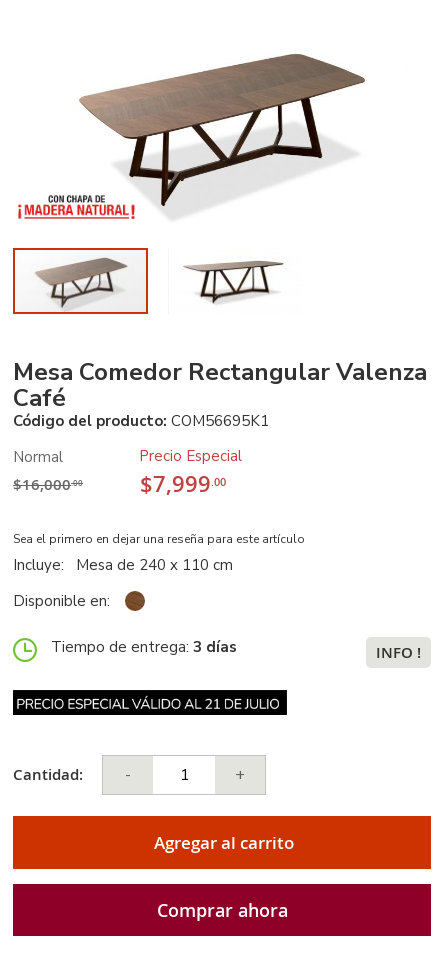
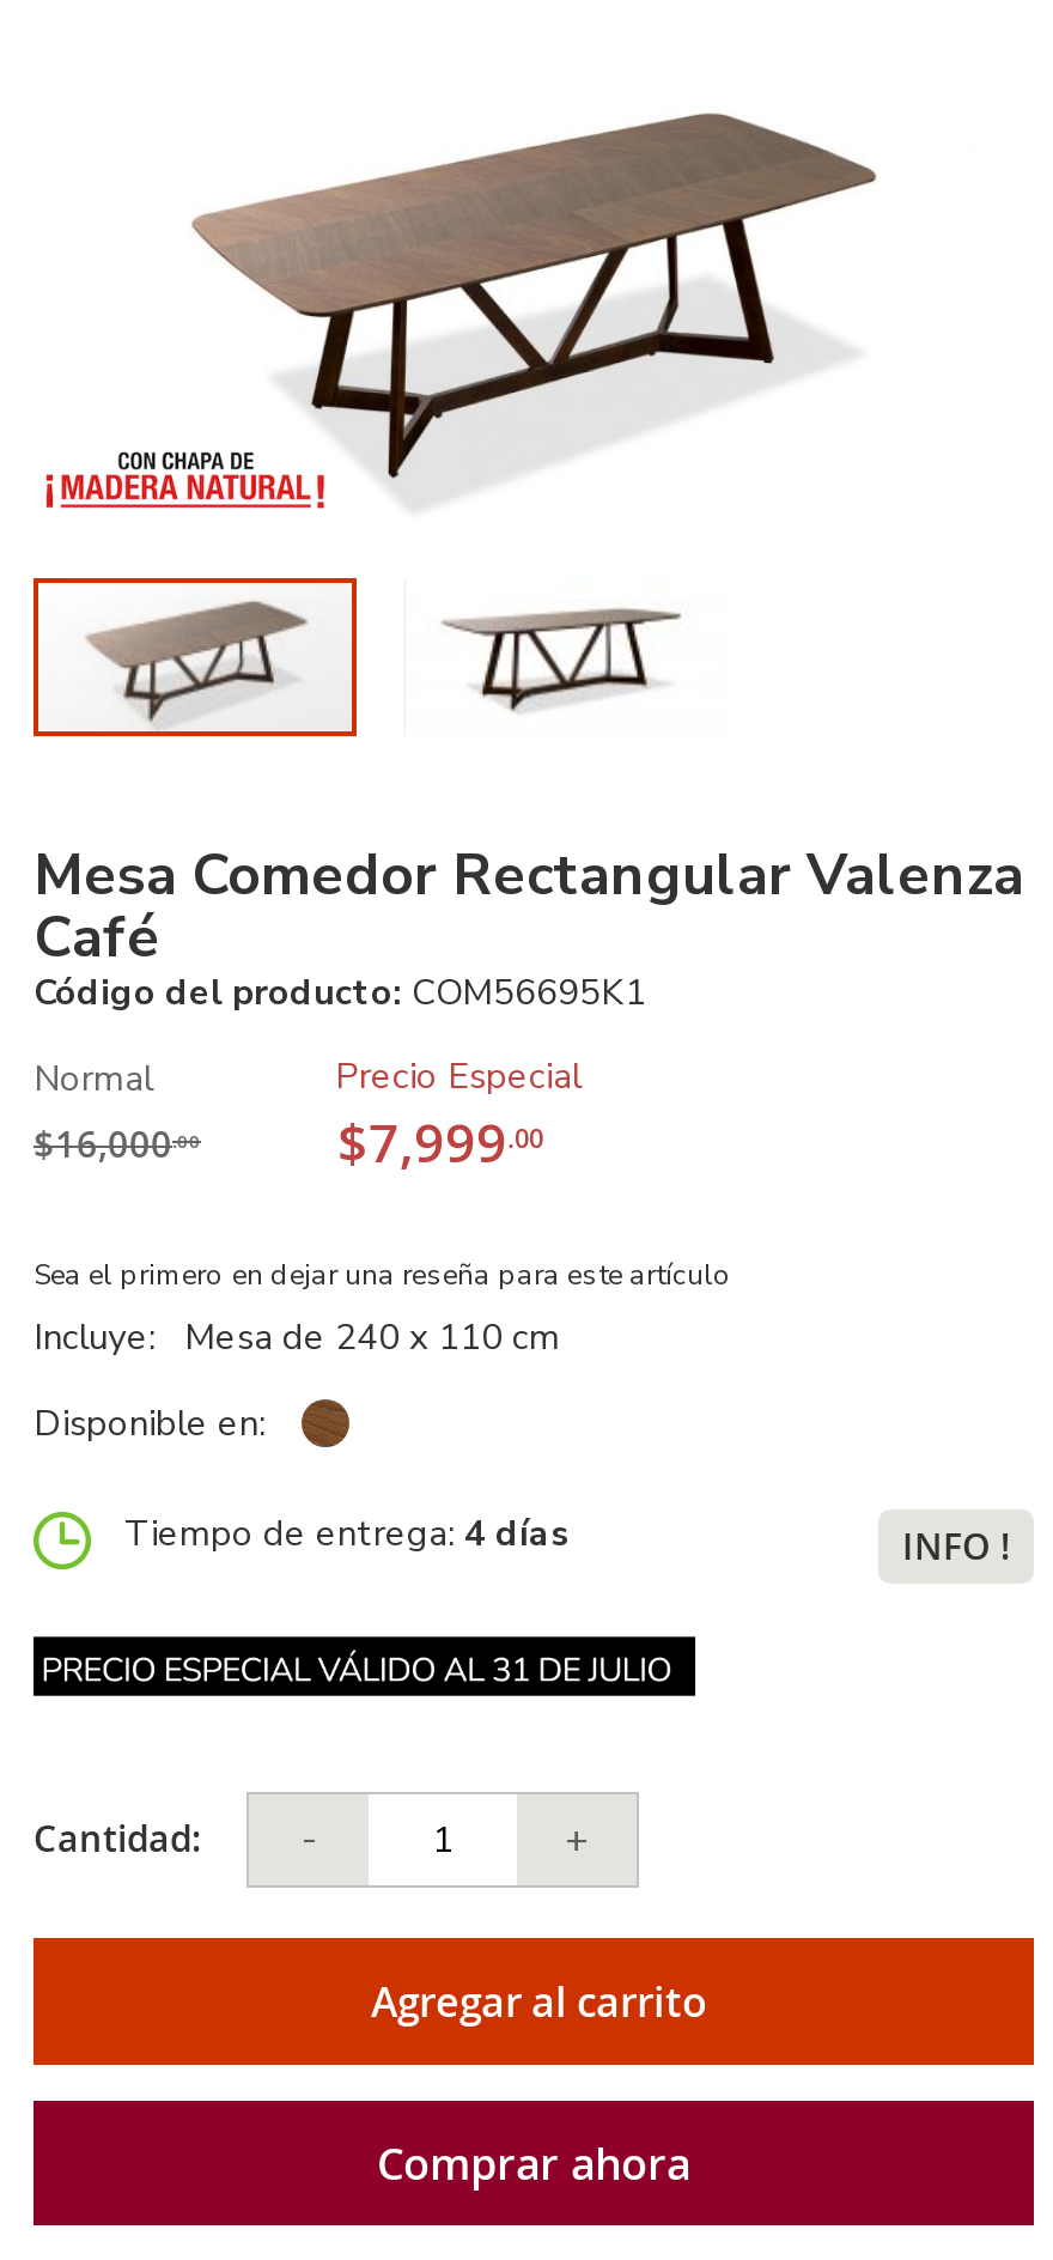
[51,637,237,657] Tiempo de entrega: 3 días -> [124,1509,570,1557] Tiempo de entrega: 4 días

